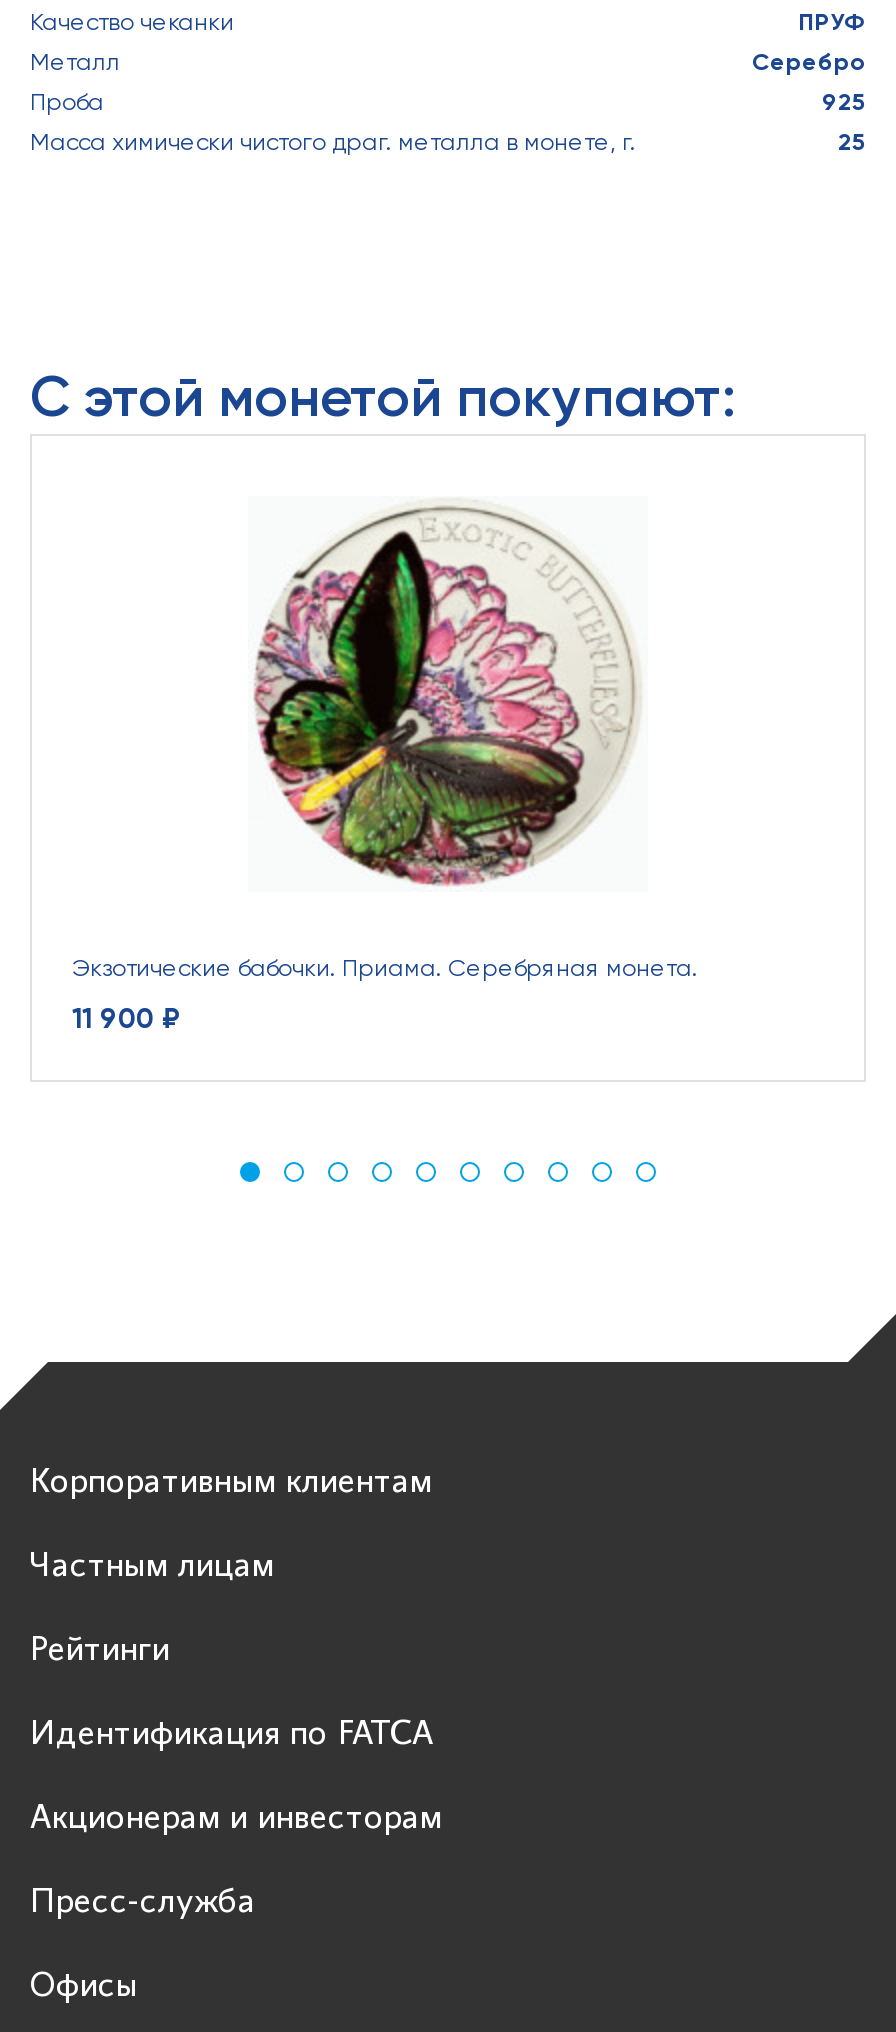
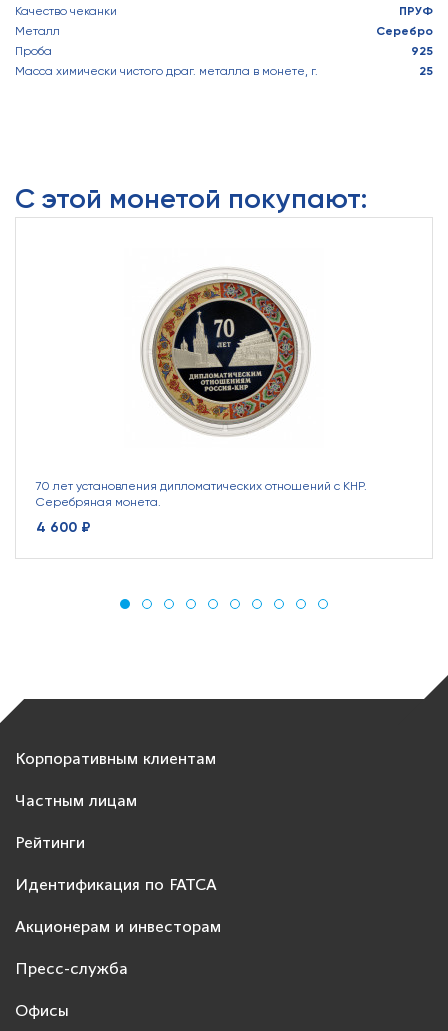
[72,506,698,982] [image] | Экзотические бабочки. Приама. Серебряная монета. -> [36,273,367,509] [image] | 70 лет установления дипломатических отношений с КНР. | Серебряная монета.
[72,1002,182,1036] 11 900 ₽ -> [36,519,91,536] 4 600 ₽

